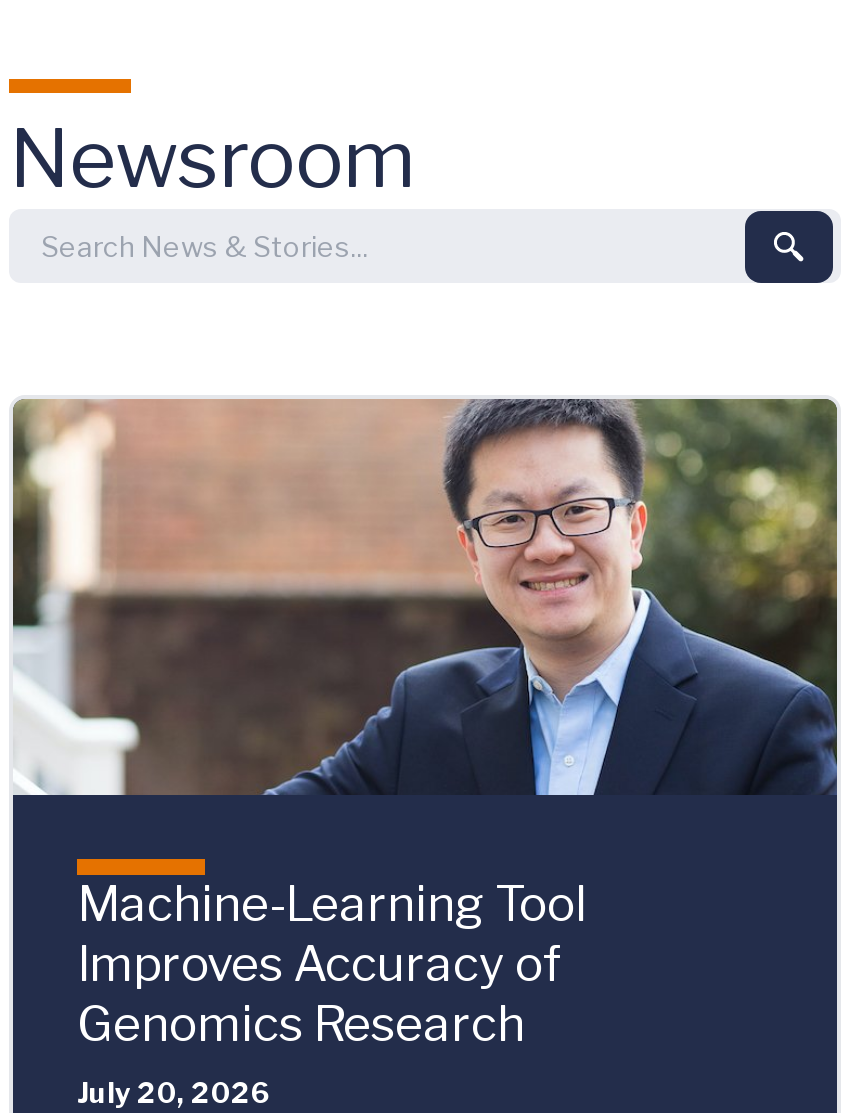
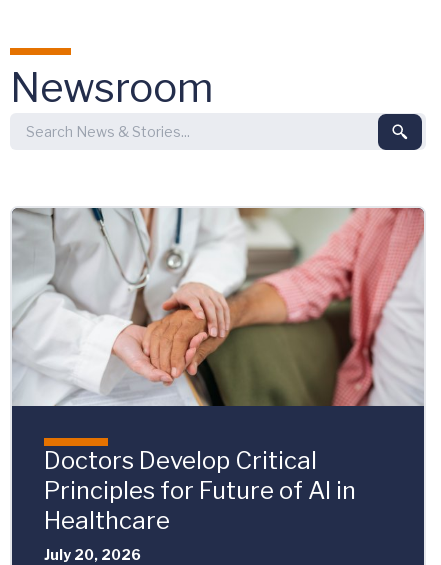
[11,397,839,1053] [image] | Machine-Learning Tool | Improves Accuracy of | Genomics Research -> [12,207,425,535] [image] | Doctors Develop Critical | Principles for Future of AI in | Healthcare

